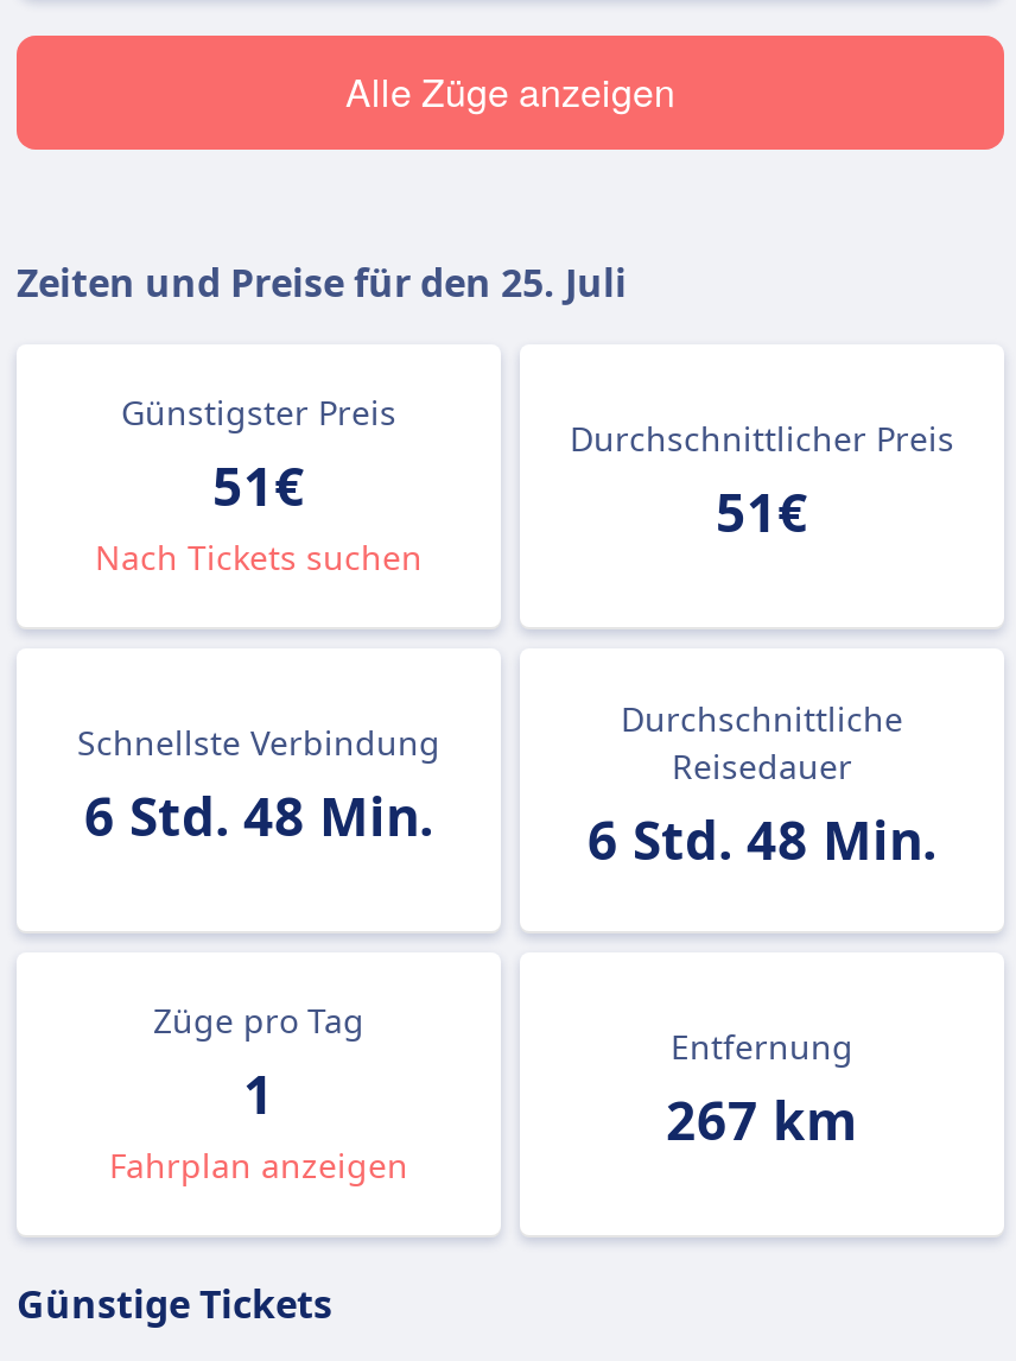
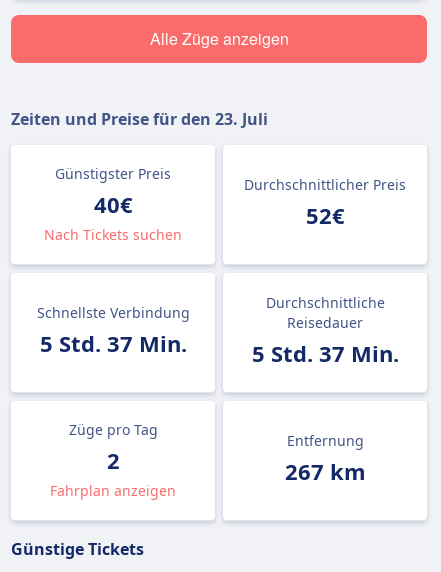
[17,257,627,309] Zeiten und Preise für den 25. Juli -> [11,108,268,130] Zeiten und Preise für den 23. Juli
[212,449,305,520] 51€ -> [93,189,132,219] 40€
[716,475,808,546] 51€ -> [305,200,344,230] 52€
[84,779,433,850] 6 Std. 48 Min. -> [39,328,186,358] 5 Std. 37 Min.
[588,803,936,874] 6 Std. 48 Min. -> [251,338,398,368] 5 Std. 37 Min.
[243,1057,274,1128] 1 -> [106,445,119,475] 2

